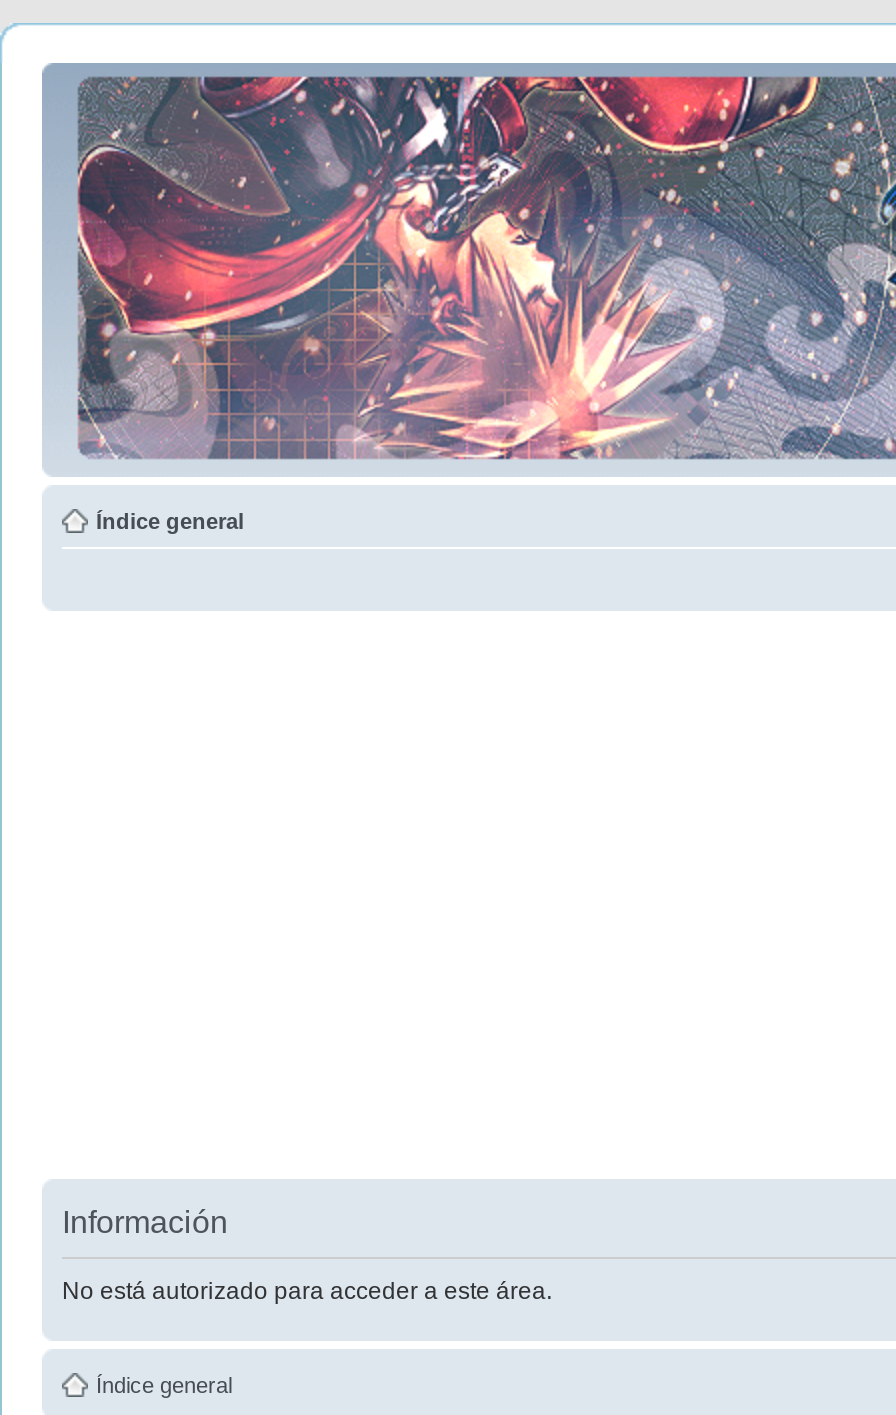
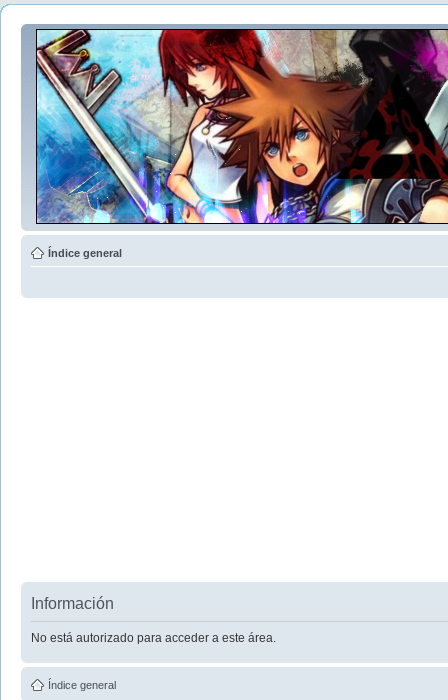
[72,73,890,463] [image] -> [35,28,445,225] [image]

